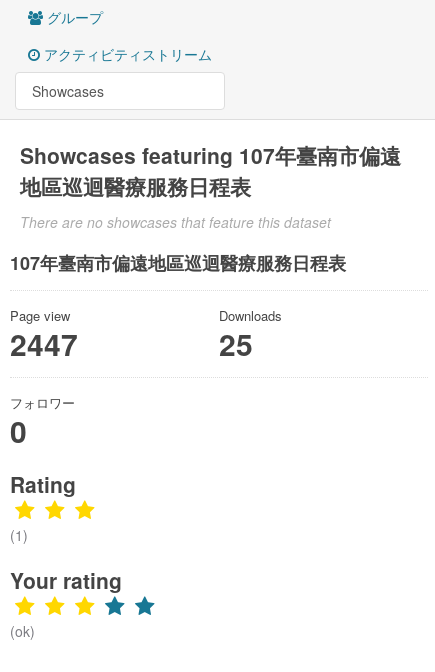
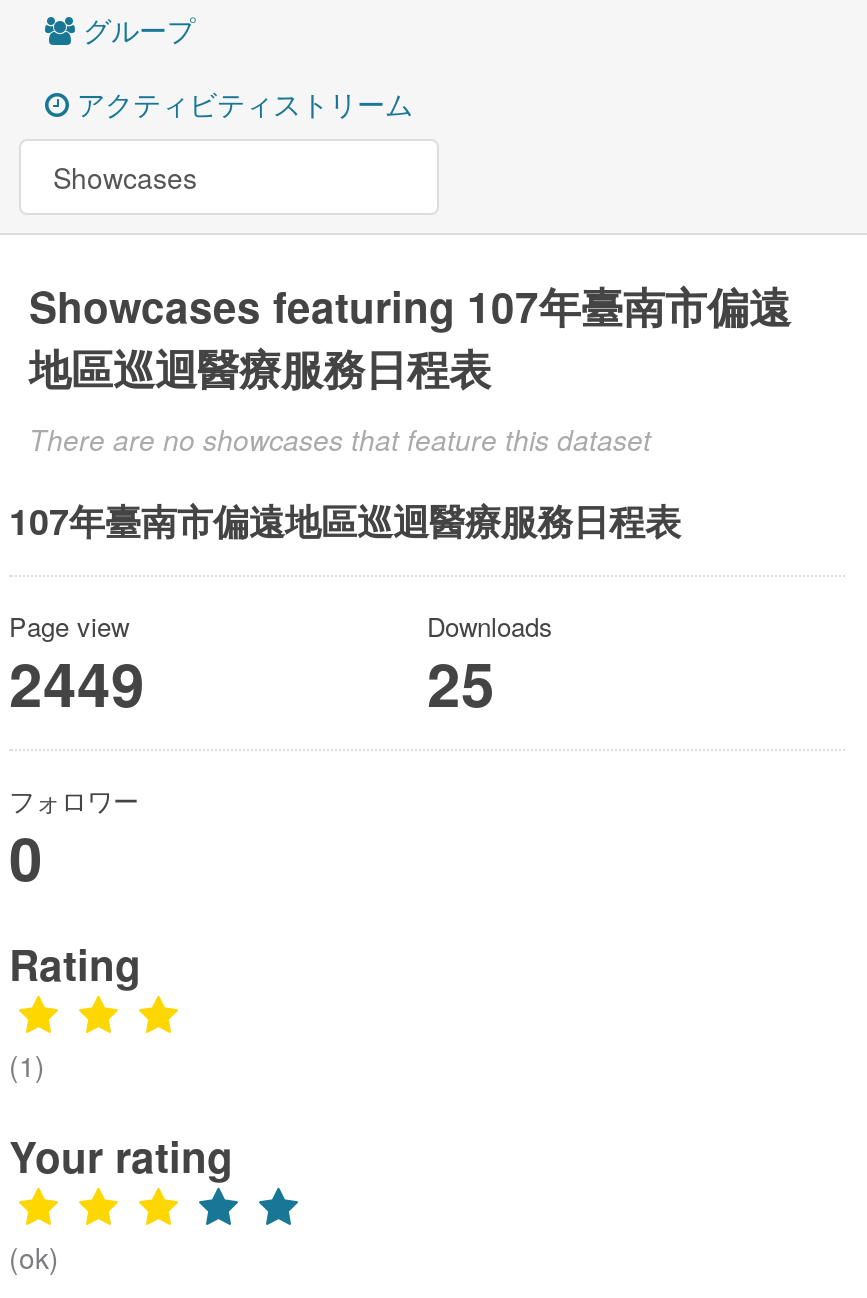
[10,322,78,365] 2447 -> [9,639,145,725] 2449

